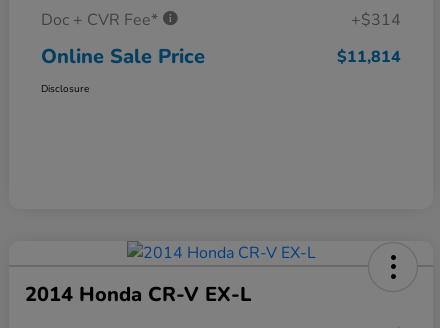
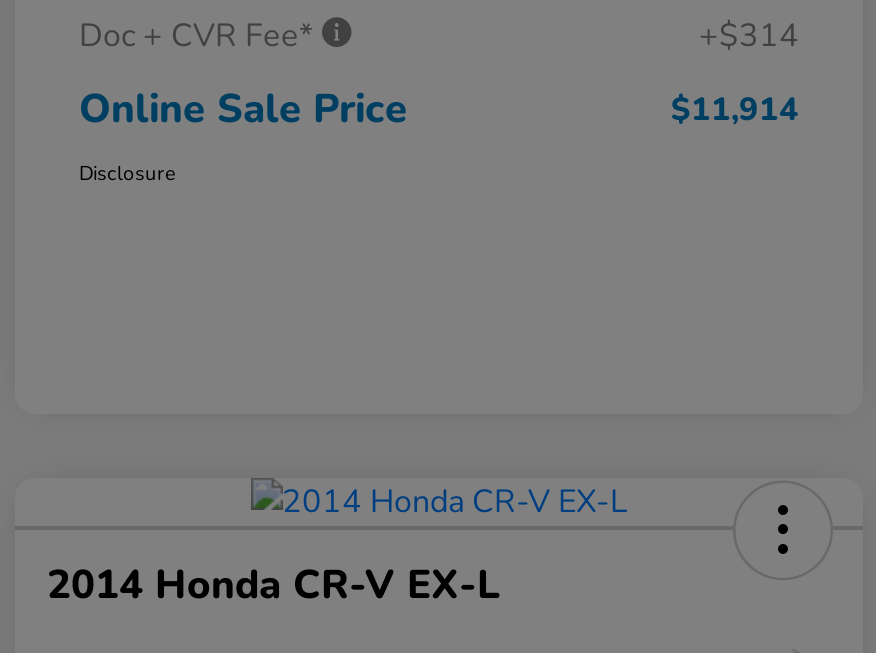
[337,46,401,68] $11,814 -> [671,89,799,133] $11,914

